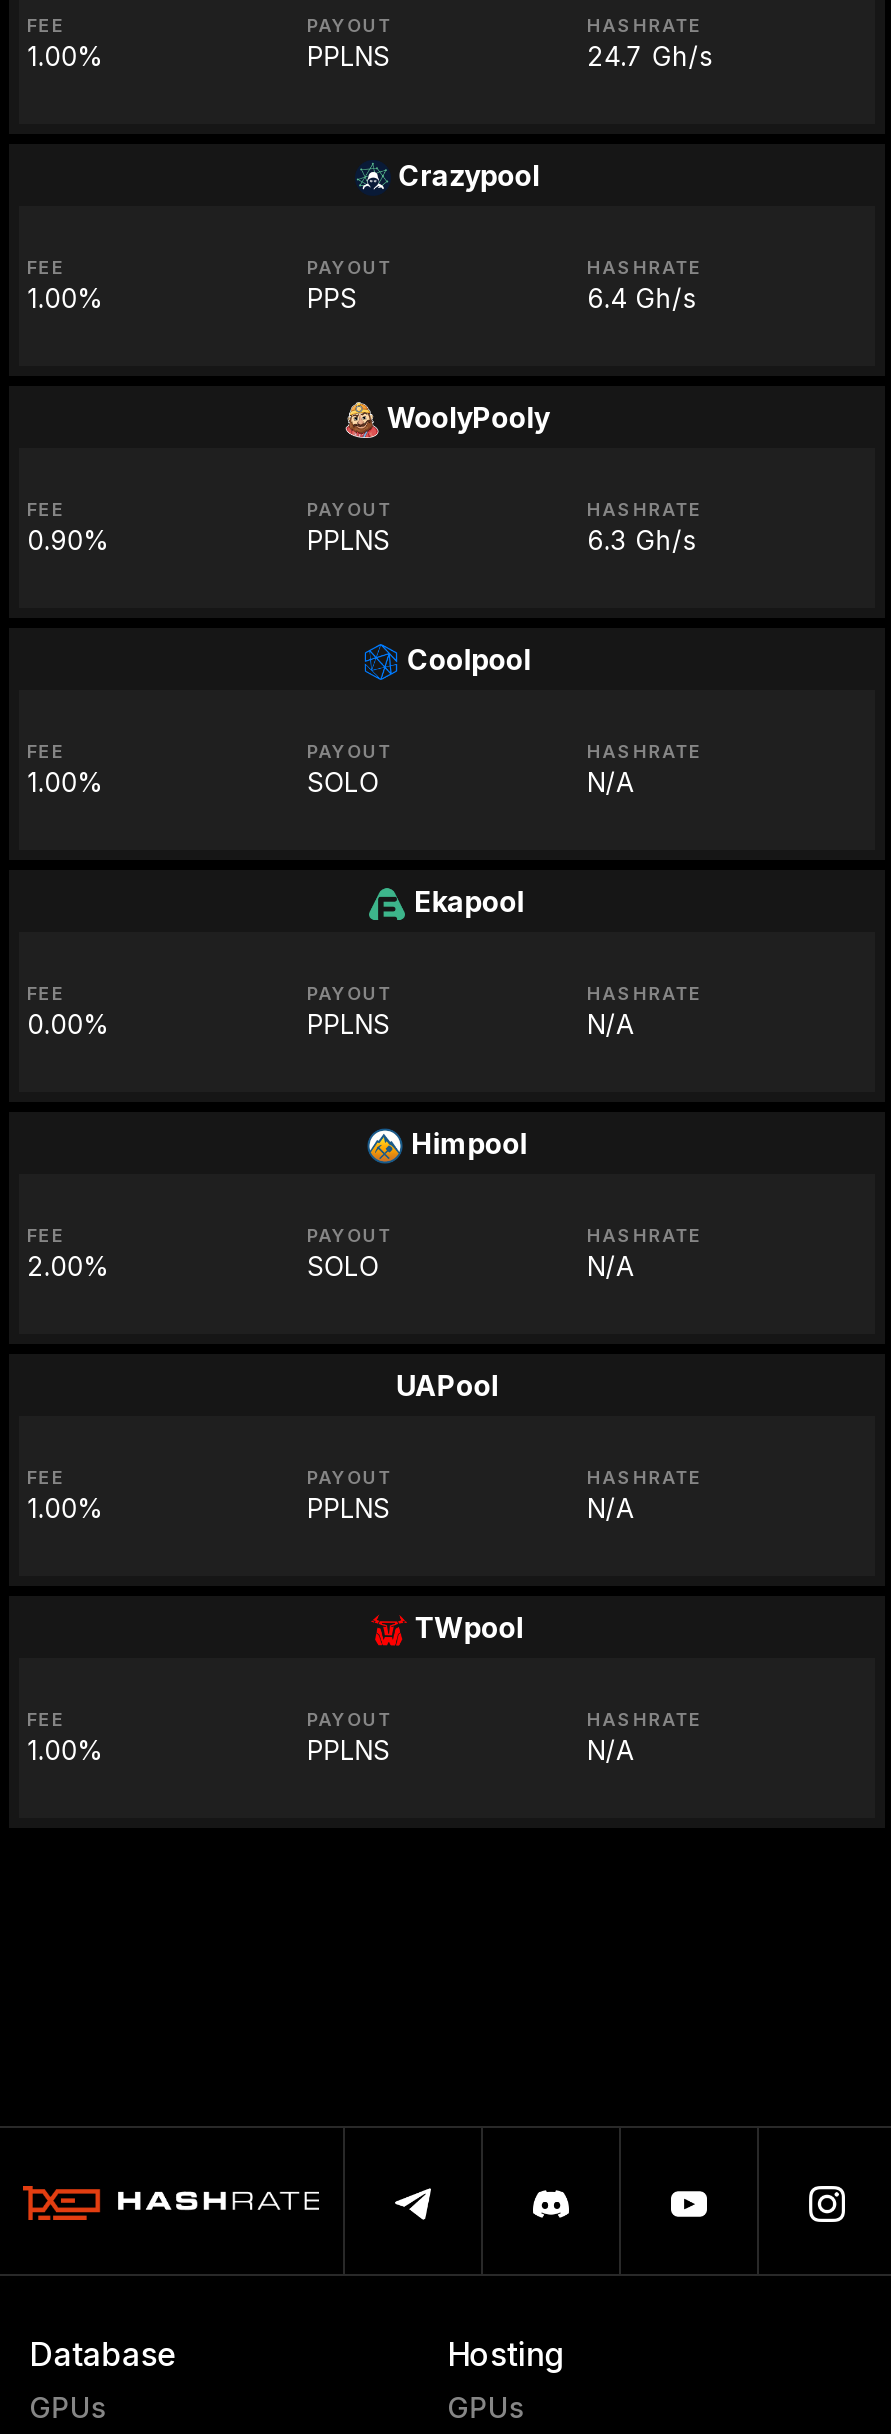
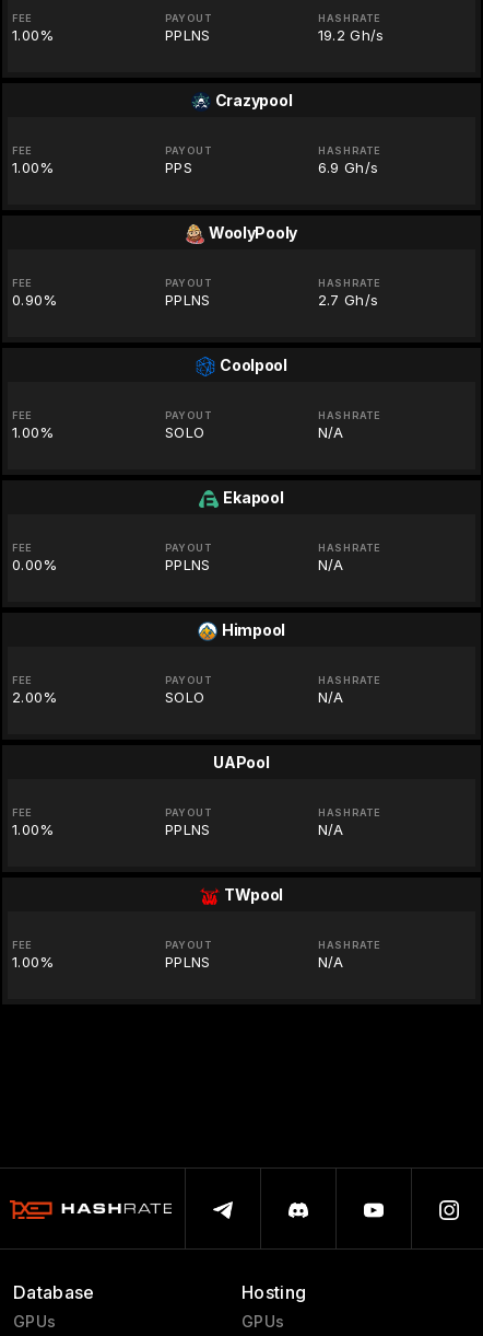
[587,41,714,73] 24.7 Gh/s -> [318,27,384,44] 19.2 Gh/s
[587,283,697,315] 6.4 Gh/s -> [318,159,378,177] 6.9 Gh/s
[587,525,697,557] 6.3 Gh/s -> [318,291,378,309] 2.7 Gh/s

